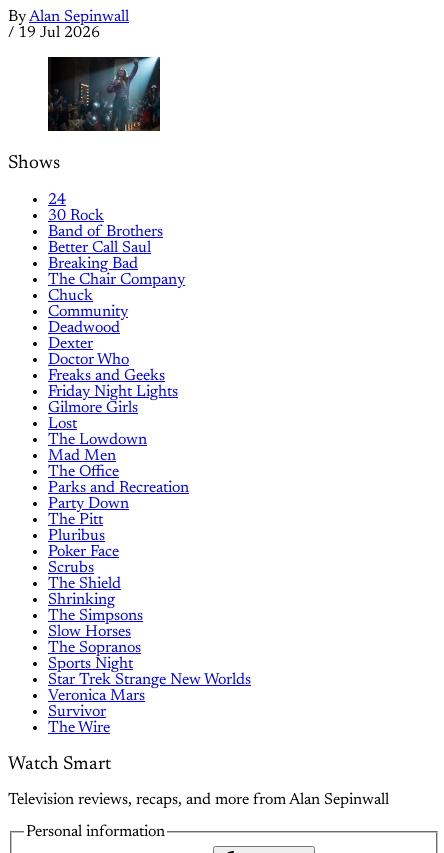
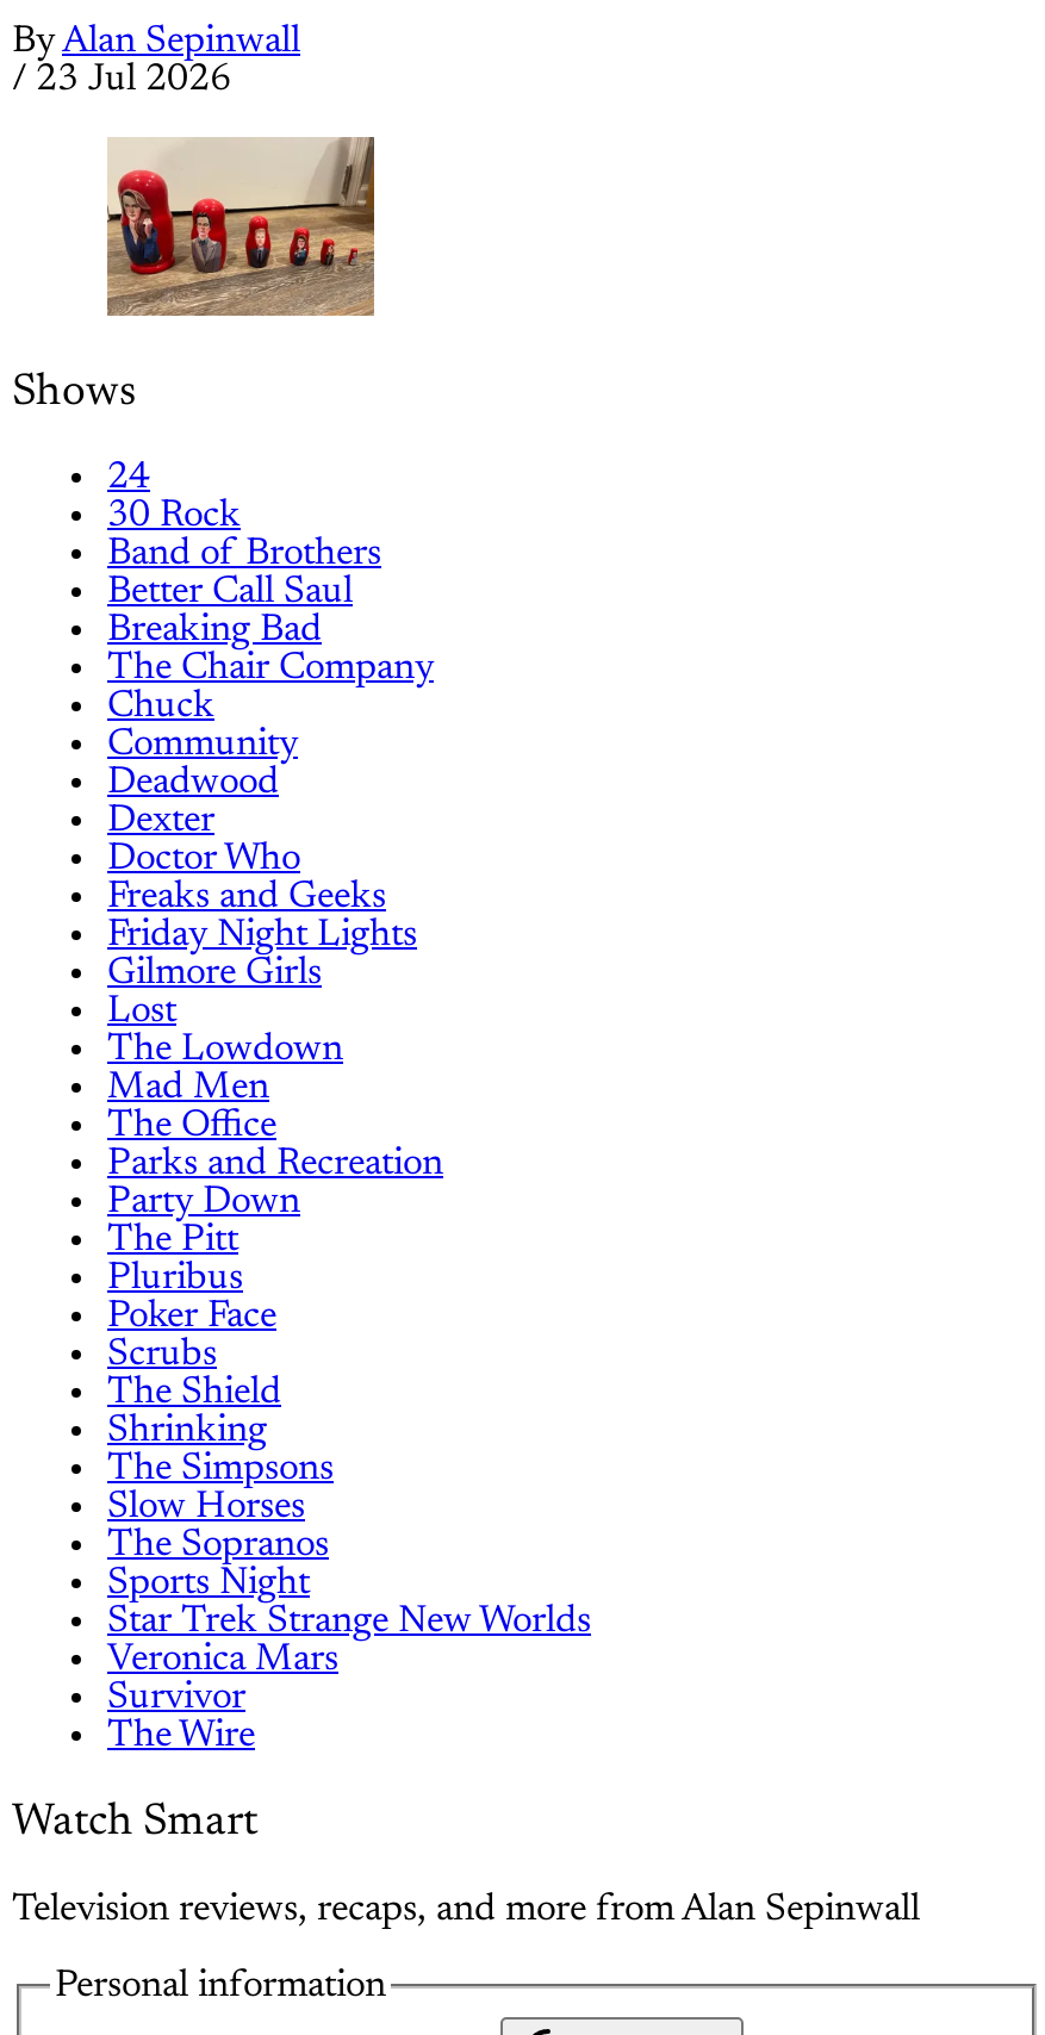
[8,25,100,41] / 19 Jul 2026 -> [12,61,231,100] / 23 Jul 2026
[47,56,161,132] [image] -> [105,136,377,317] [image]

